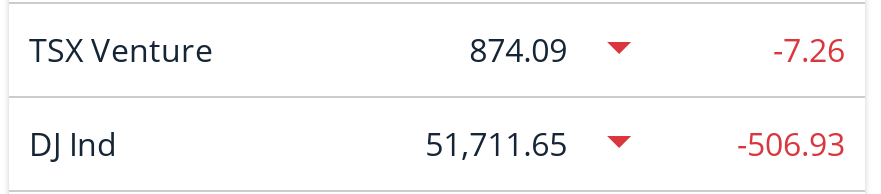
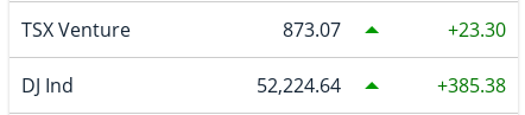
[469,28,567,72] 874.09 -> [283,17,341,43] 873.07
[773,28,845,72] -7.26 -> [458,17,506,43] 23.30
[425,122,567,166] 51,711.65 -> [257,72,341,98] 52,224.64
[737,122,845,166] -506.93 -> [448,72,506,98] 385.38

